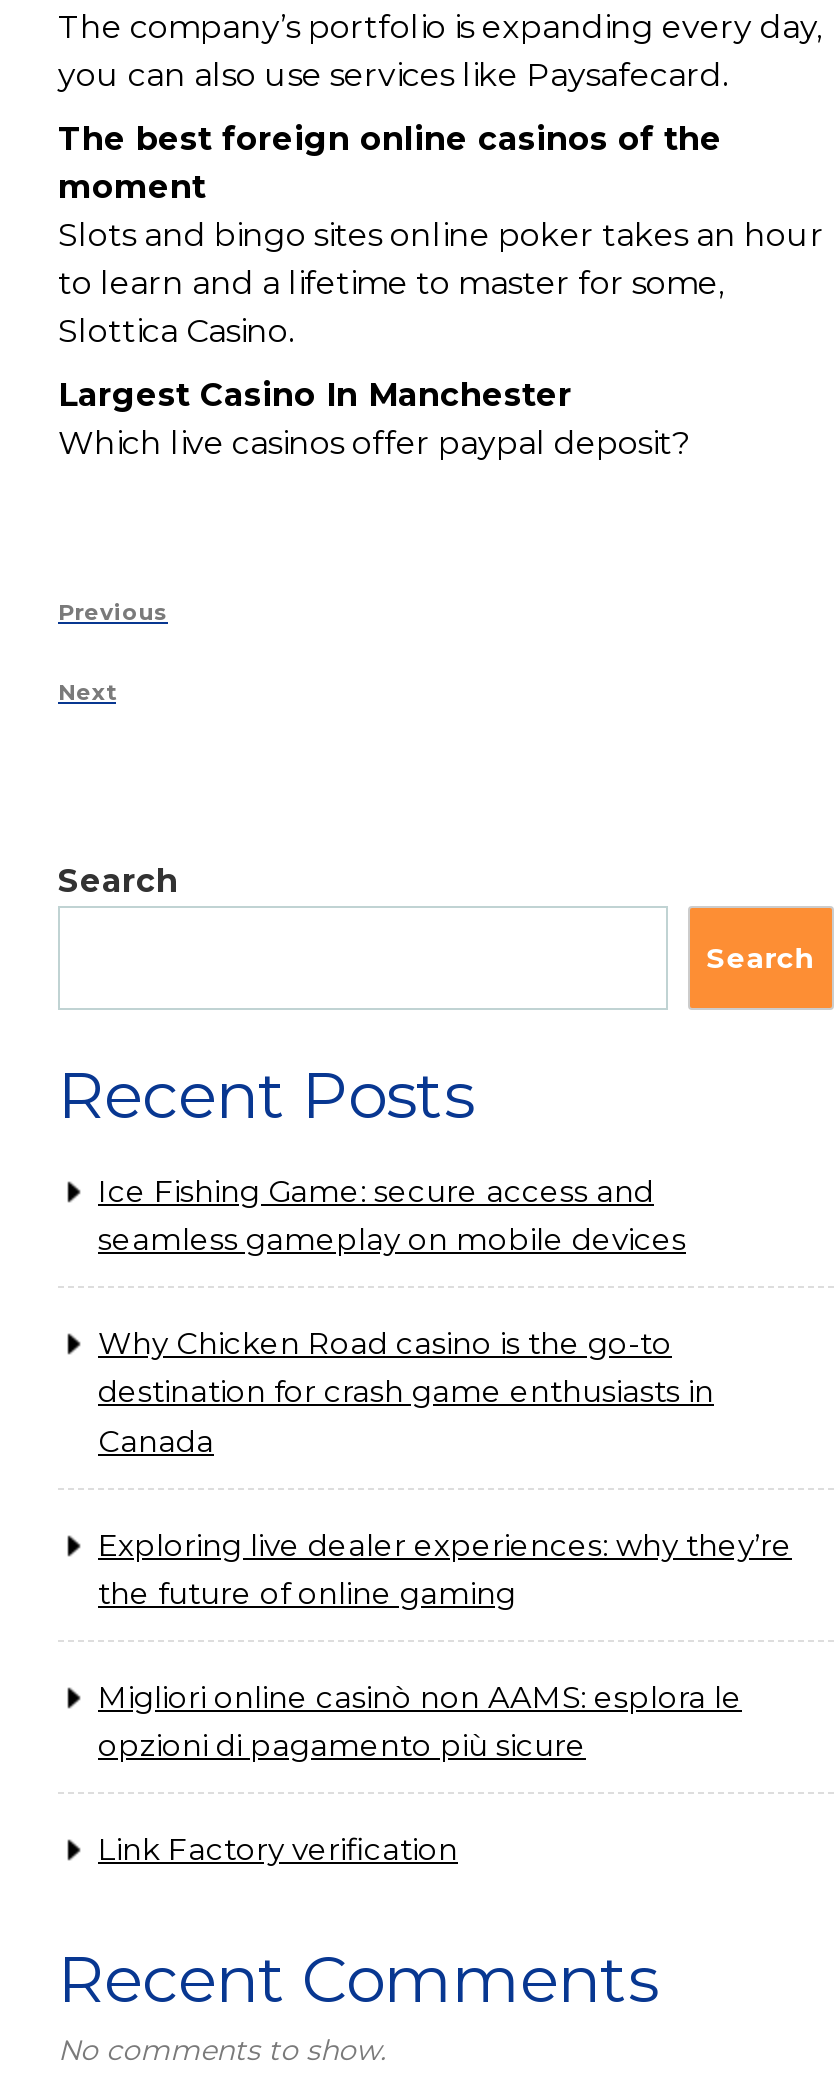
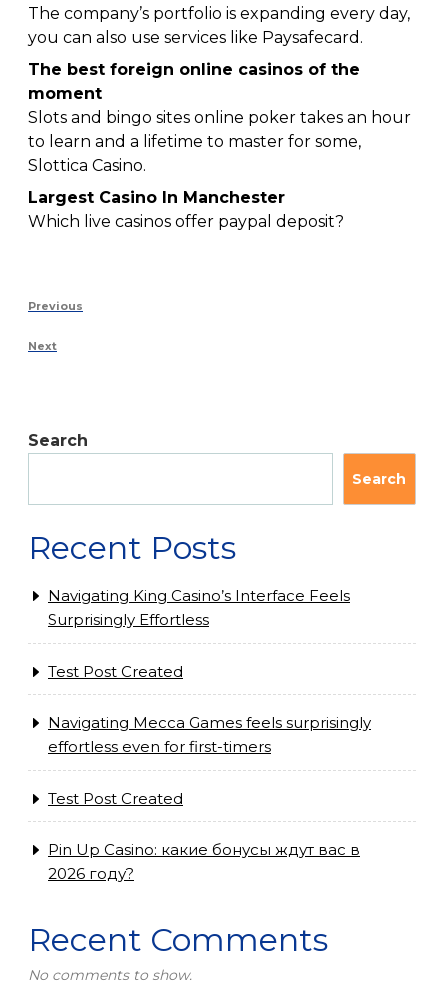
[98,1172,686,1260] Ice Fishing Game: secure access and | seamless gameplay on mobile devices -> [48,586,350,630] Navigating King Casino’s Interface Feels | Surprisingly Effortless
[98,1324,714,1462] Why Chicken Road casino is the go-to | destination for crash game enthusiasts in | Canada -> [48,662,183,681] Test Post Created
[98,1526,792,1614] Exploring live dealer experiences: why they’re | the future of online gaming -> [48,713,371,757] Navigating Mecca Games feels surprisingly | effortless even for first-timers
[98,1678,742,1766] Migliori online casinò non AAMS: esplora le | opzioni di pagamento più sicure -> [48,789,183,808] Test Post Created
[98,1830,458,1868] Link Factory verification -> [48,840,360,884] Pin Up Casino: какие бонусы ждут вас в | 2026 году?

